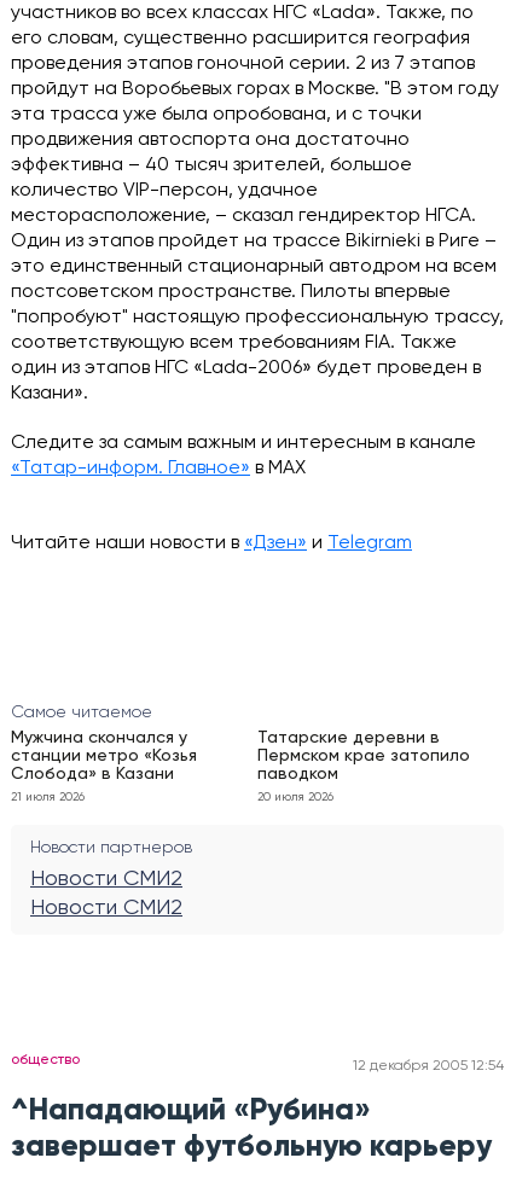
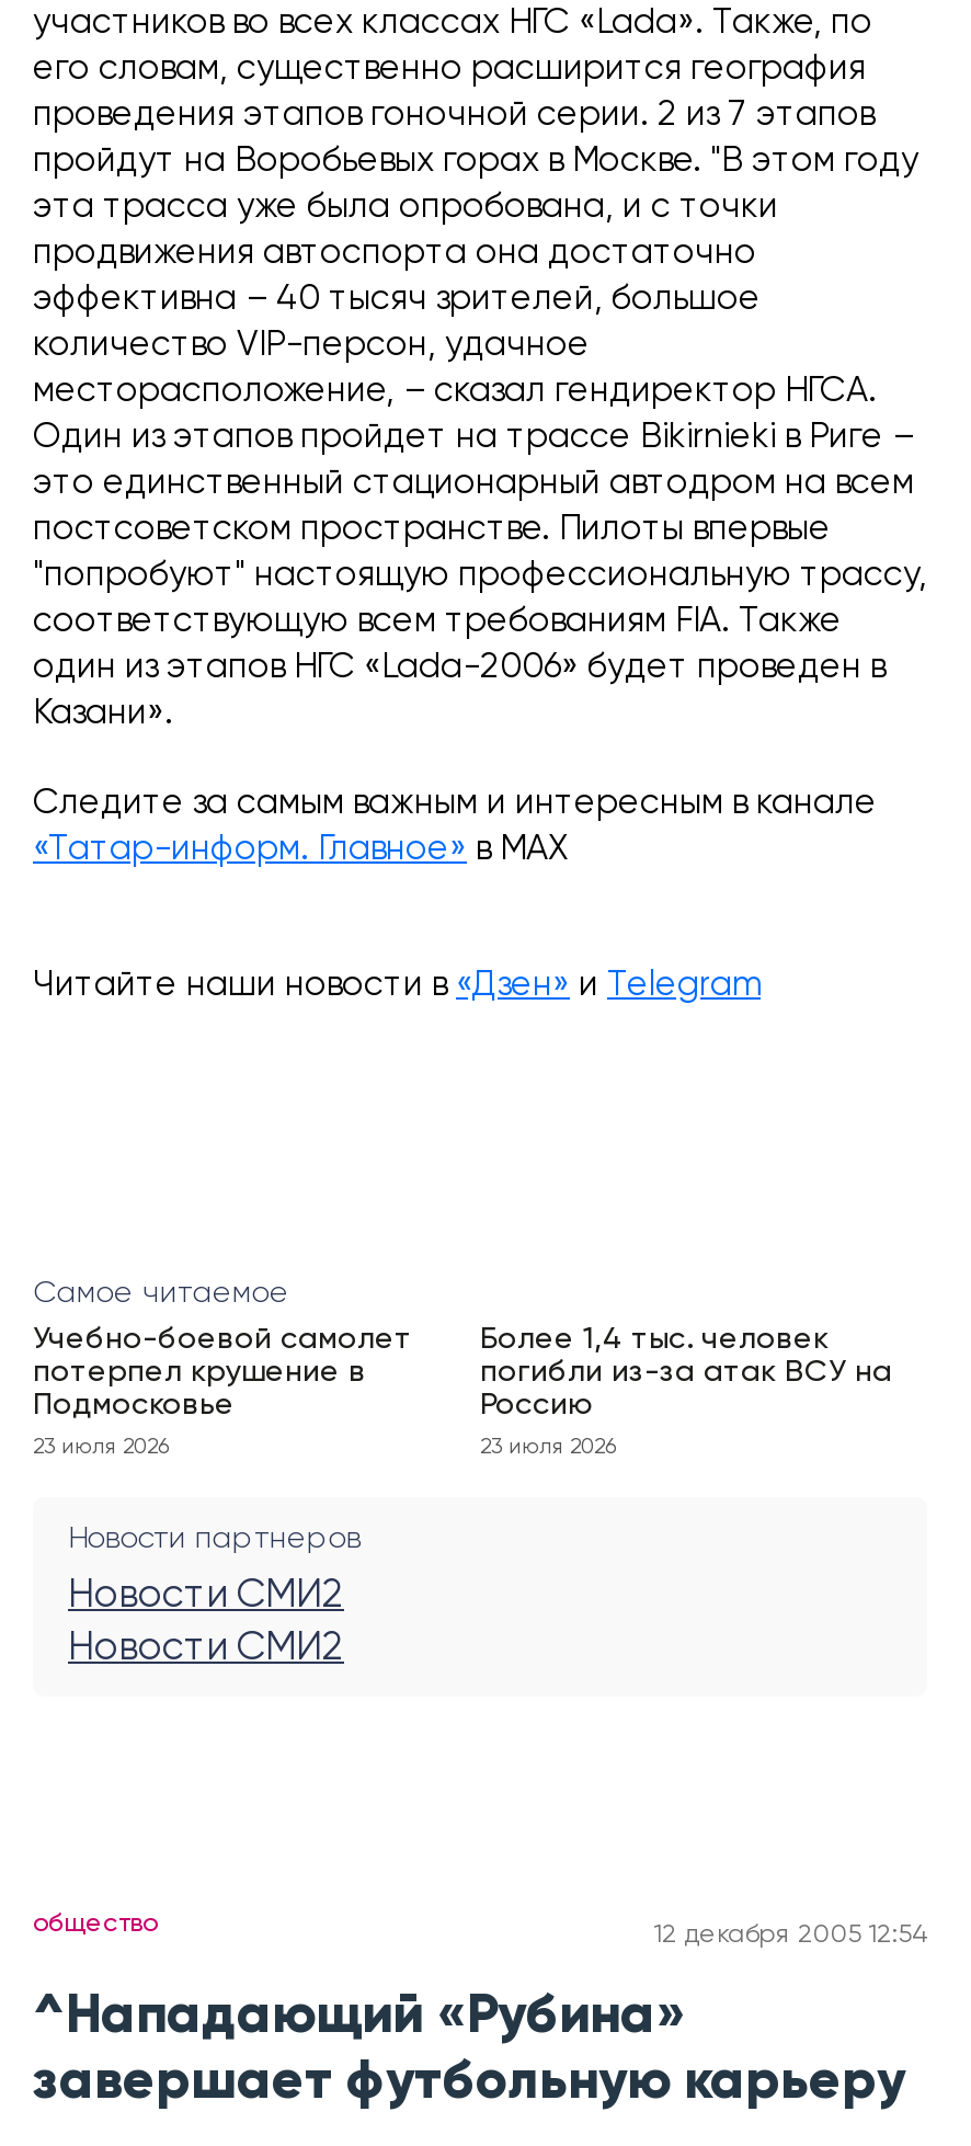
[11,729,197,783] Мужчина скончался у | станции метро «Козья | Слобода» в Казани -> [33,1324,412,1420] Учебно-боевой самолет | потерпел крушение в | Подмосковье
[257,729,470,783] Татарские деревни в | Пермском крае затопило | паводком -> [480,1324,892,1420] Более 1,4 тыс. человек | погибли из-за атак ВСУ на | Россию
[11,791,85,803] 21 июля 2026 -> [33,1436,169,1458] 23 июля 2026
[257,791,333,803] 20 июля 2026 -> [480,1436,616,1458] 23 июля 2026

